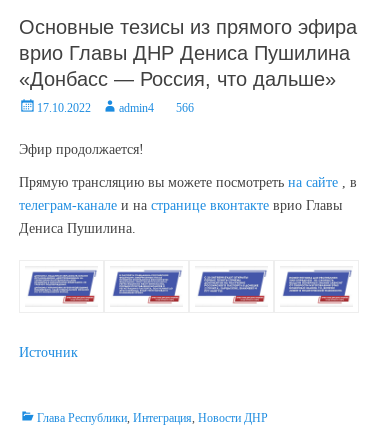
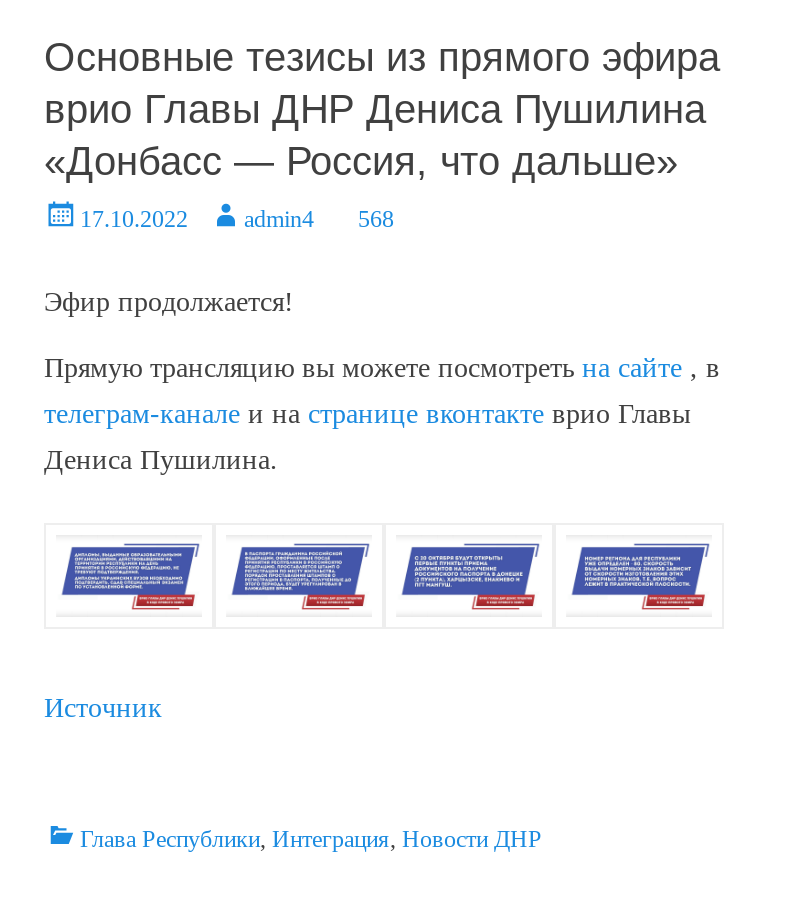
[173,101,194,115] 566 -> [352,206,394,234] 568

